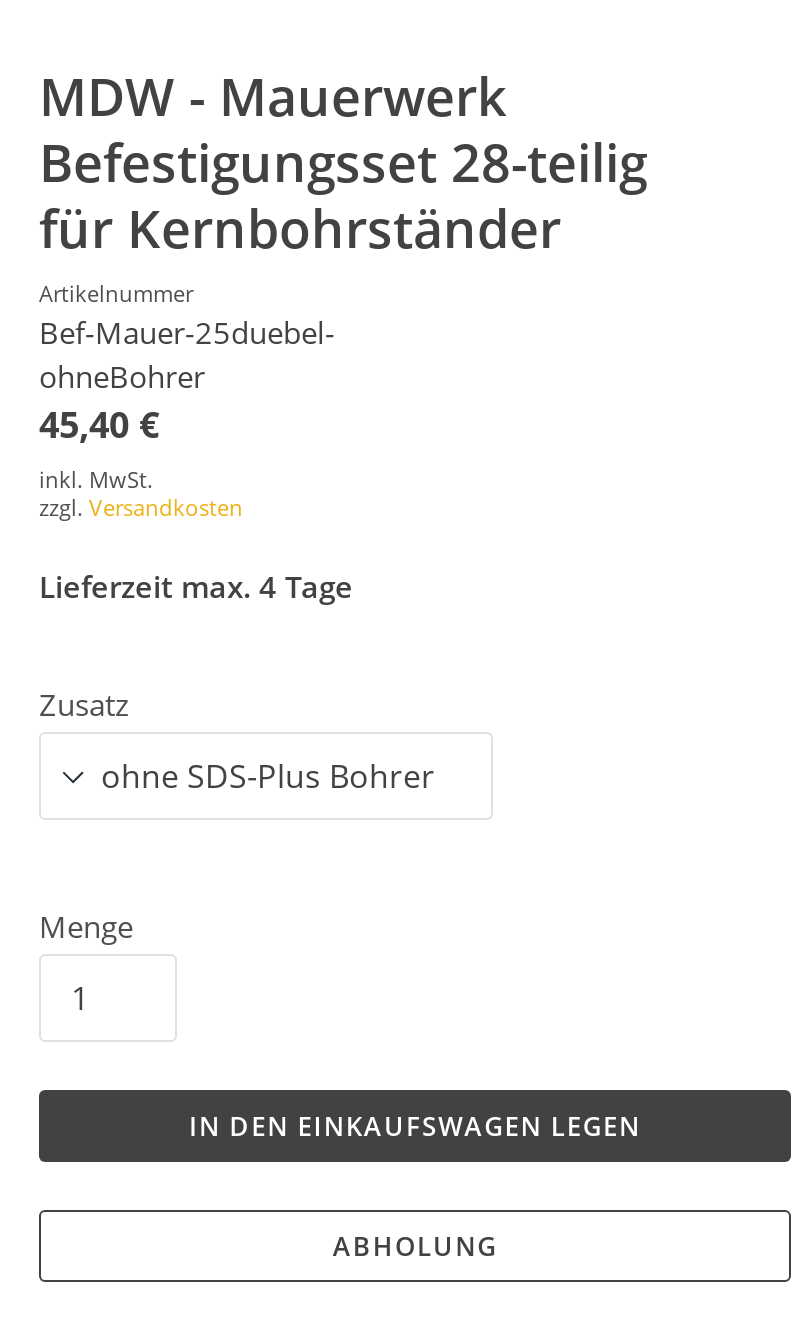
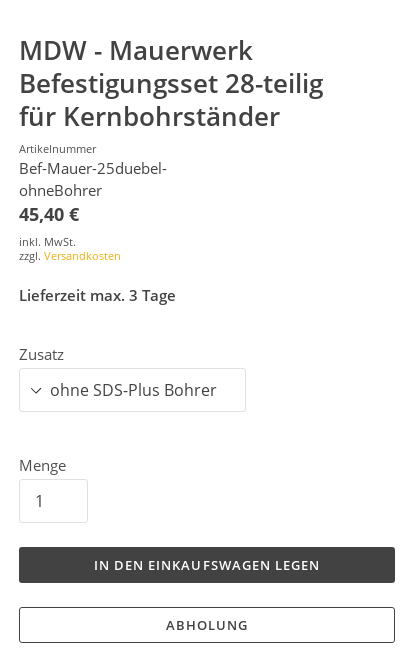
[39,565,353,605] Lieferzeit max. 4 Tage -> [19,285,176,305] Lieferzeit max. 3 Tage

